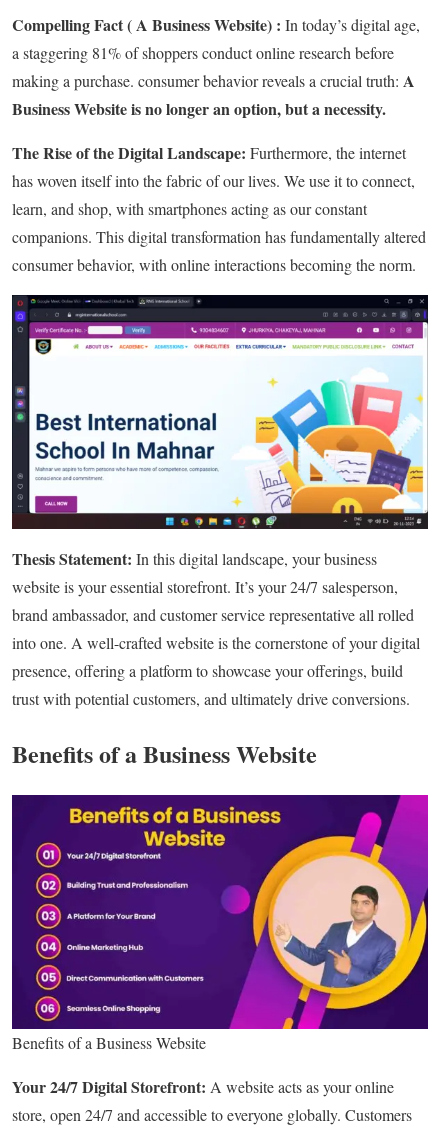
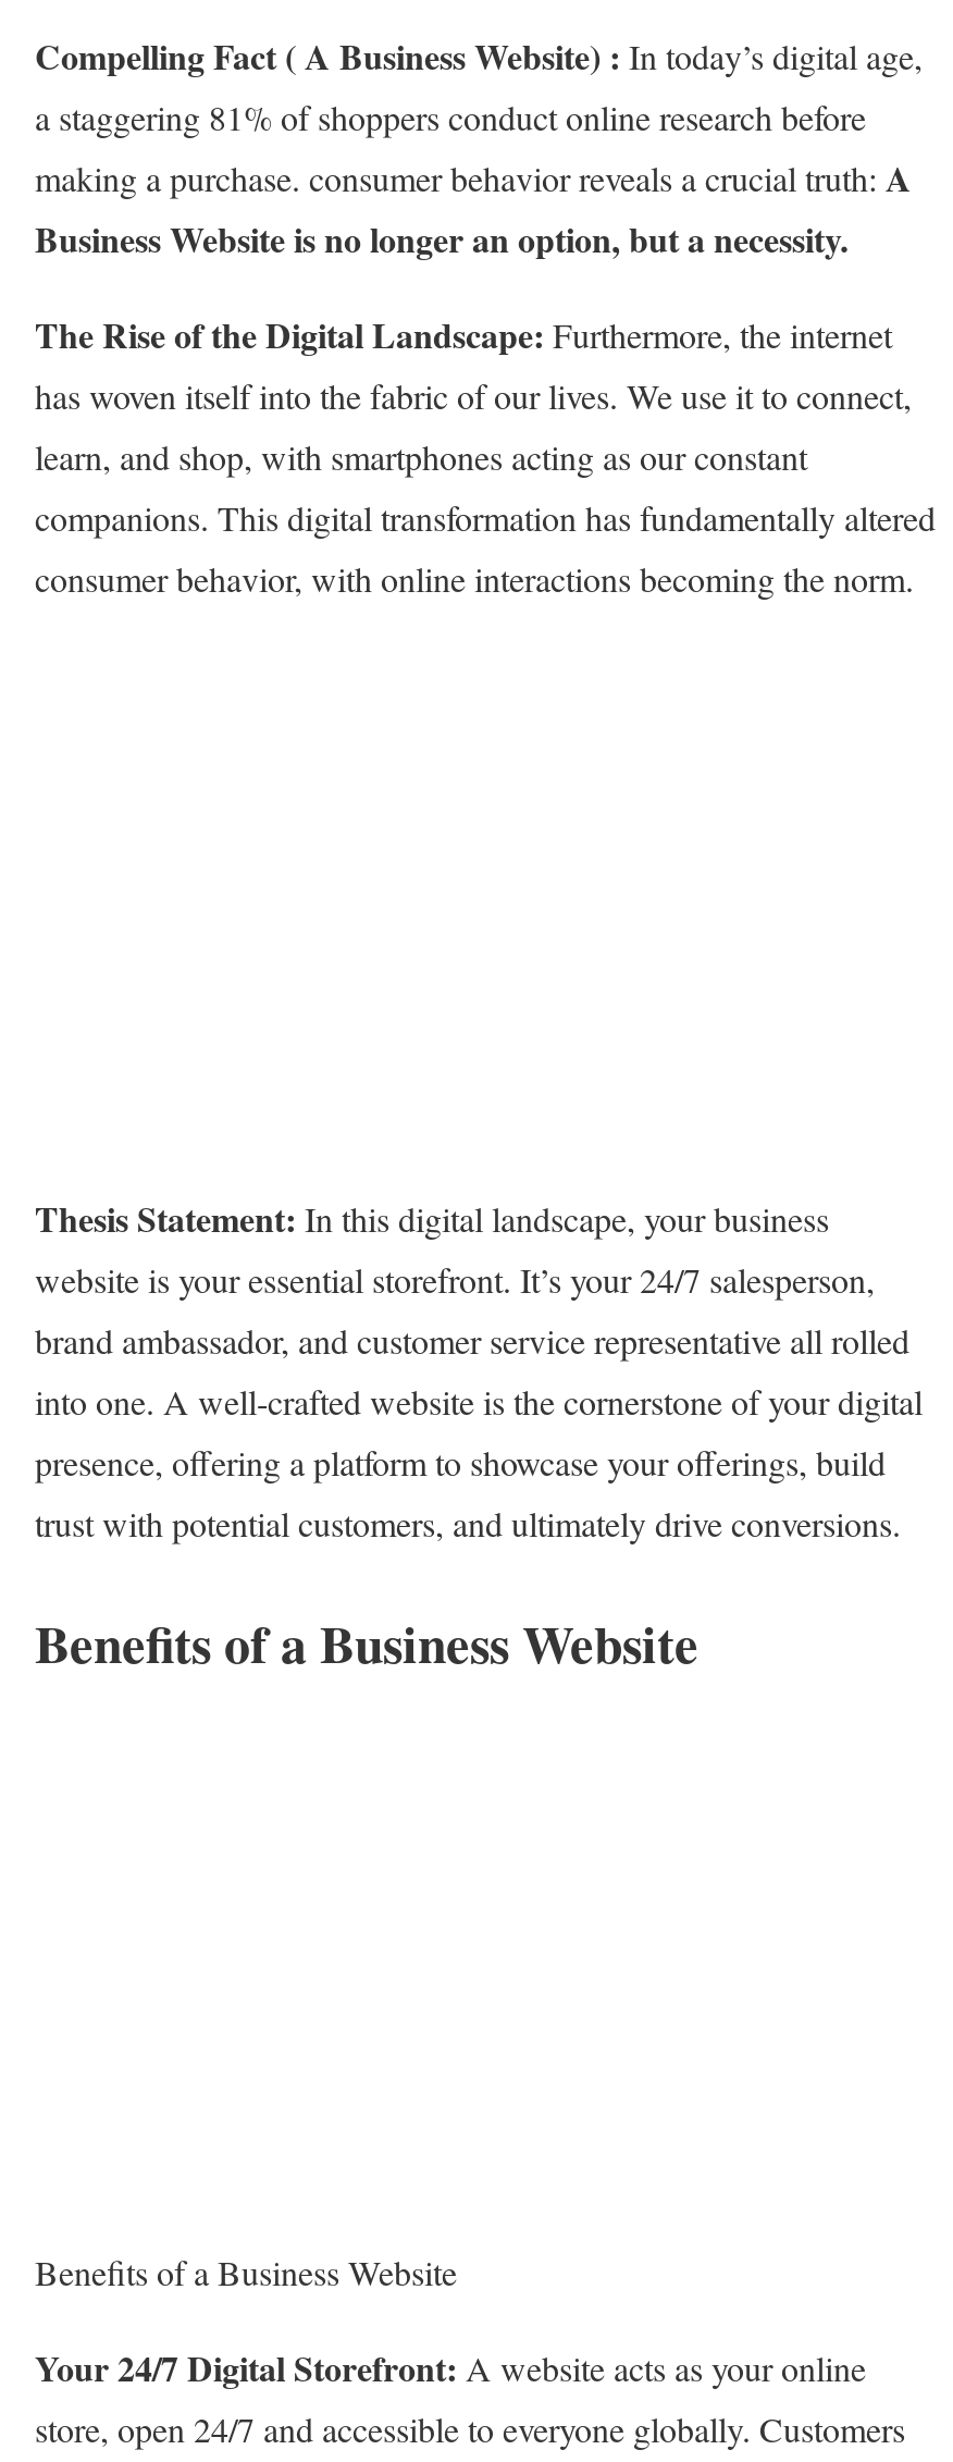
[11,294,429,530] [image] -> none
[11,794,429,1030] [image] -> none

